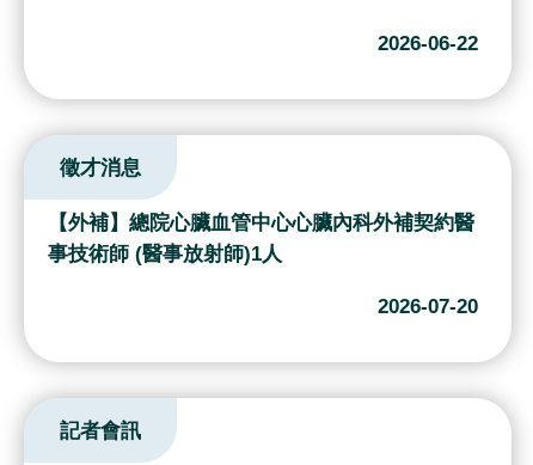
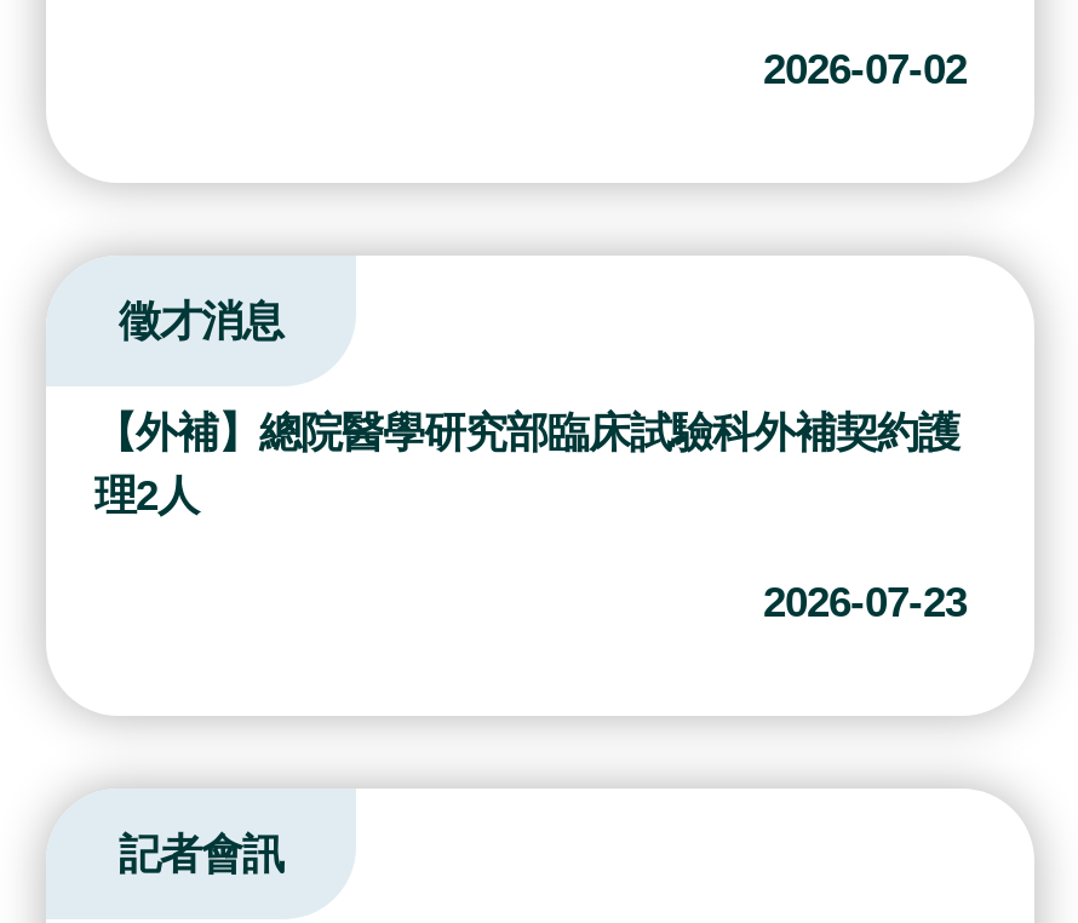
[378,32,478,55] 2026-06-22 -> [763,46,967,94] 2026-07-02
[48,211,474,266] 【外補】總院心臟血管中心心臟內科外補契約醫 | 事技術師 (醫事放射師)1人 -> [94,409,959,521] 【外補】總院醫學研究部臨床試驗科外補契約護 | 理2人
[378,295,478,318] 2026-07-20 -> [763,579,967,627] 2026-07-23

